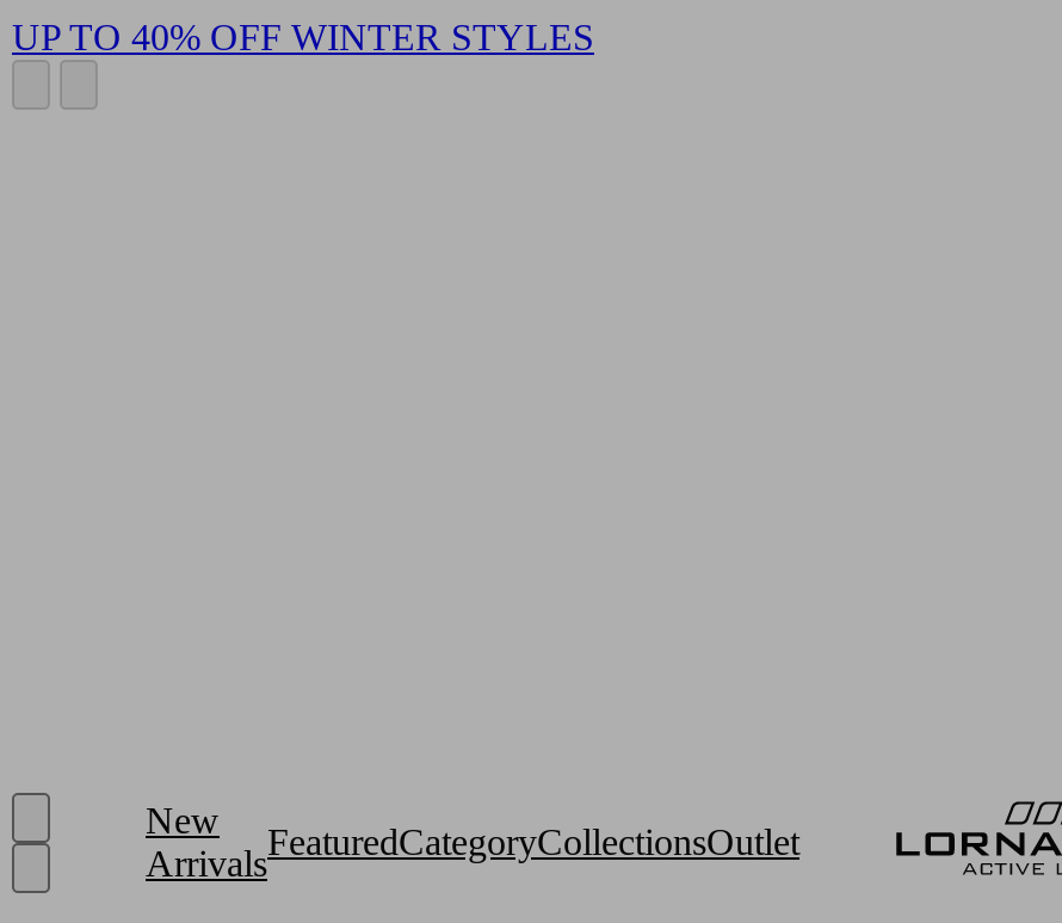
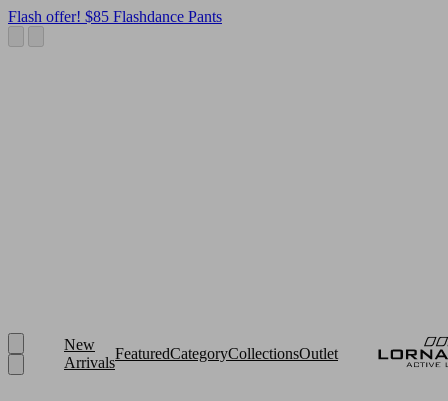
[12,17,594,57] UP TO 40% OFF WINTER STYLES -> [8,8,222,25] Flash offer! $85 Flashdance Pants

